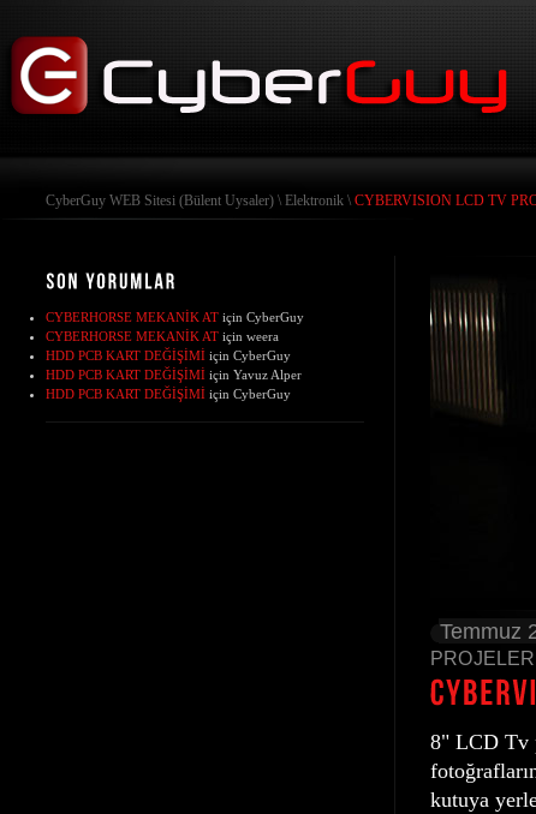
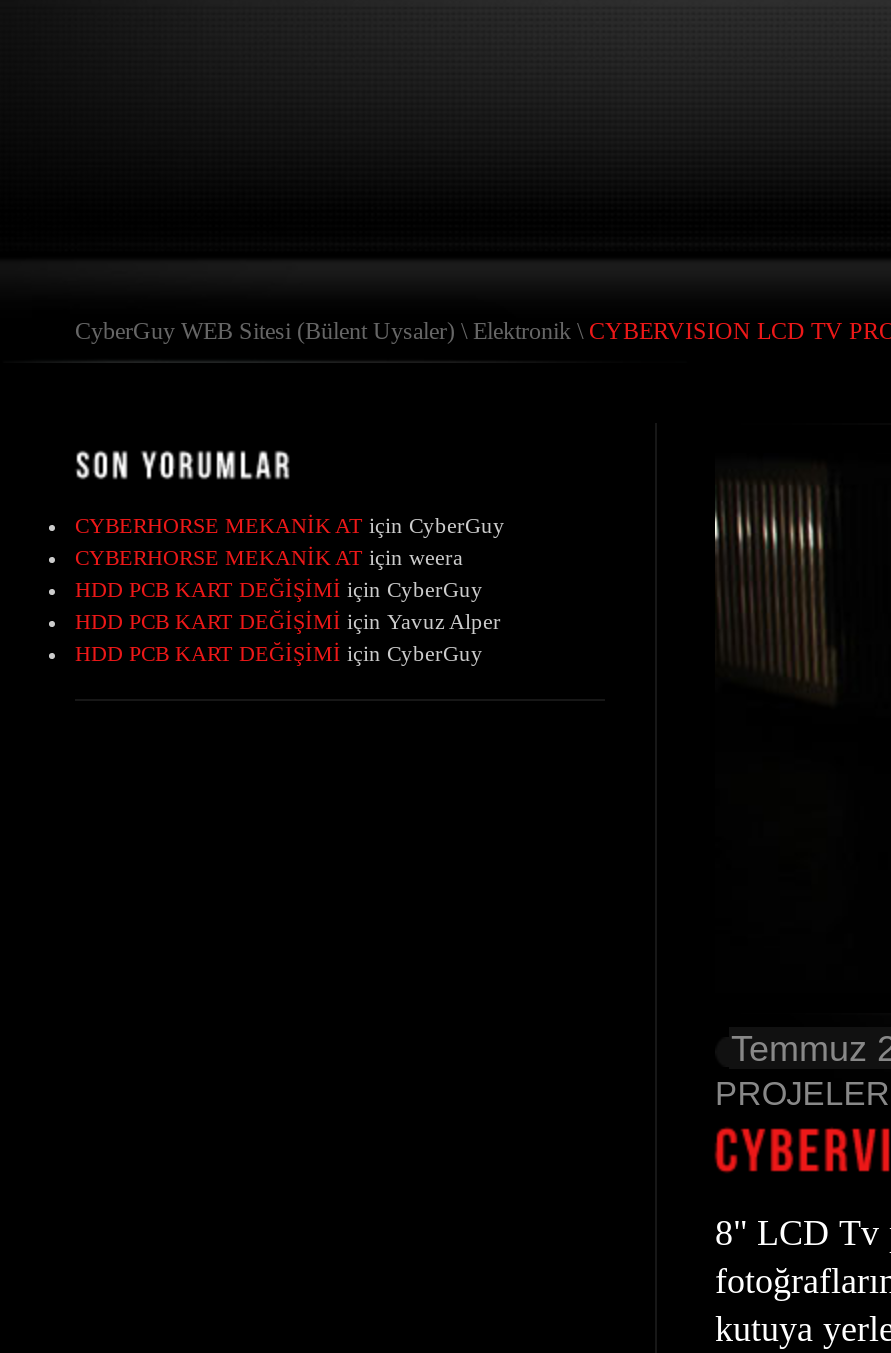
[11,36,89,115] [image] -> none
[102,59,507,114] [image] -> none

